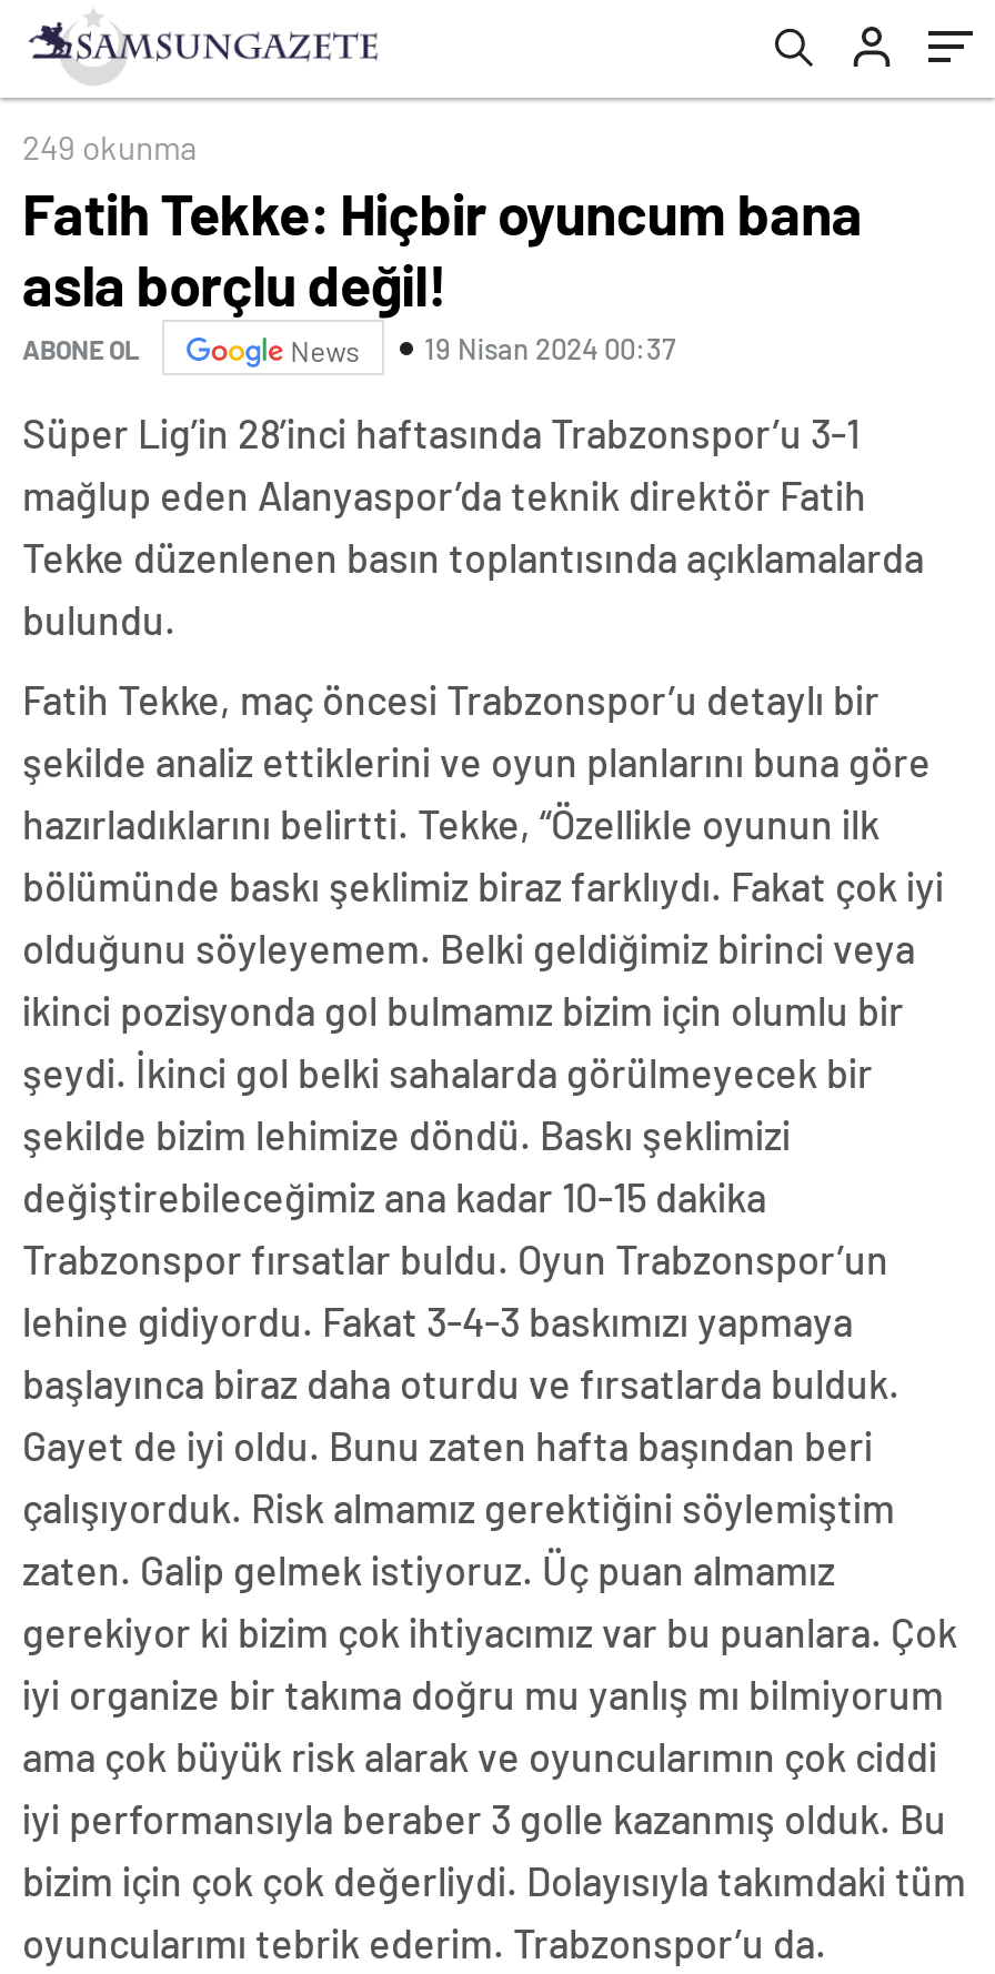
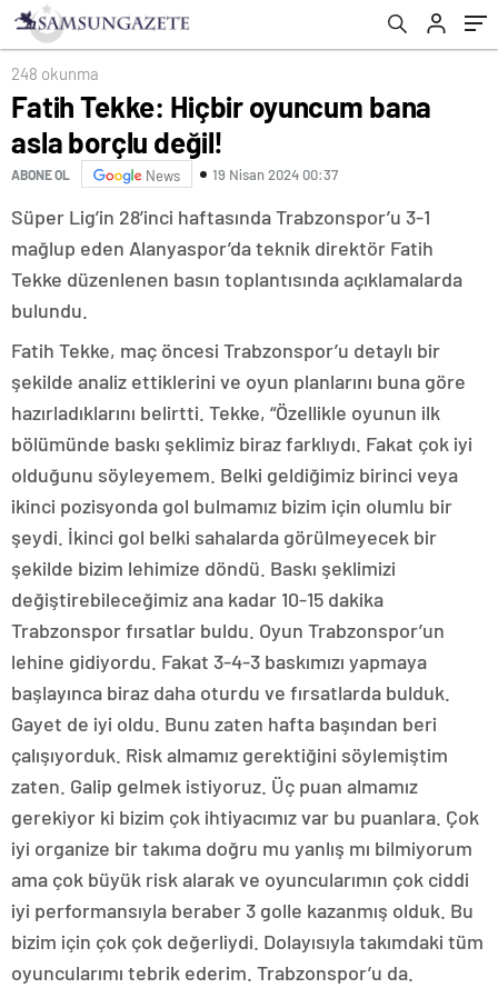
[22,127,198,167] 249 okunma -> [11,63,99,83] 248 okunma

